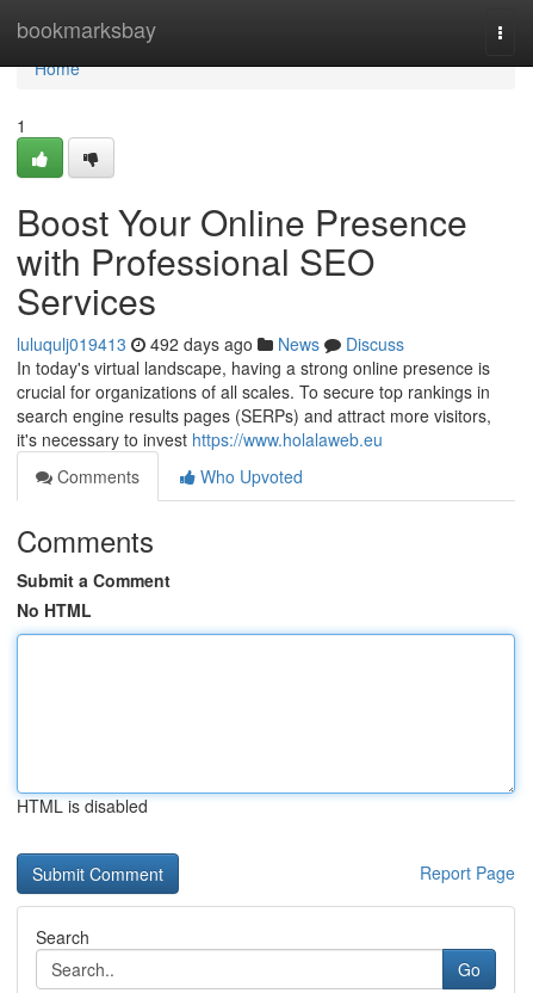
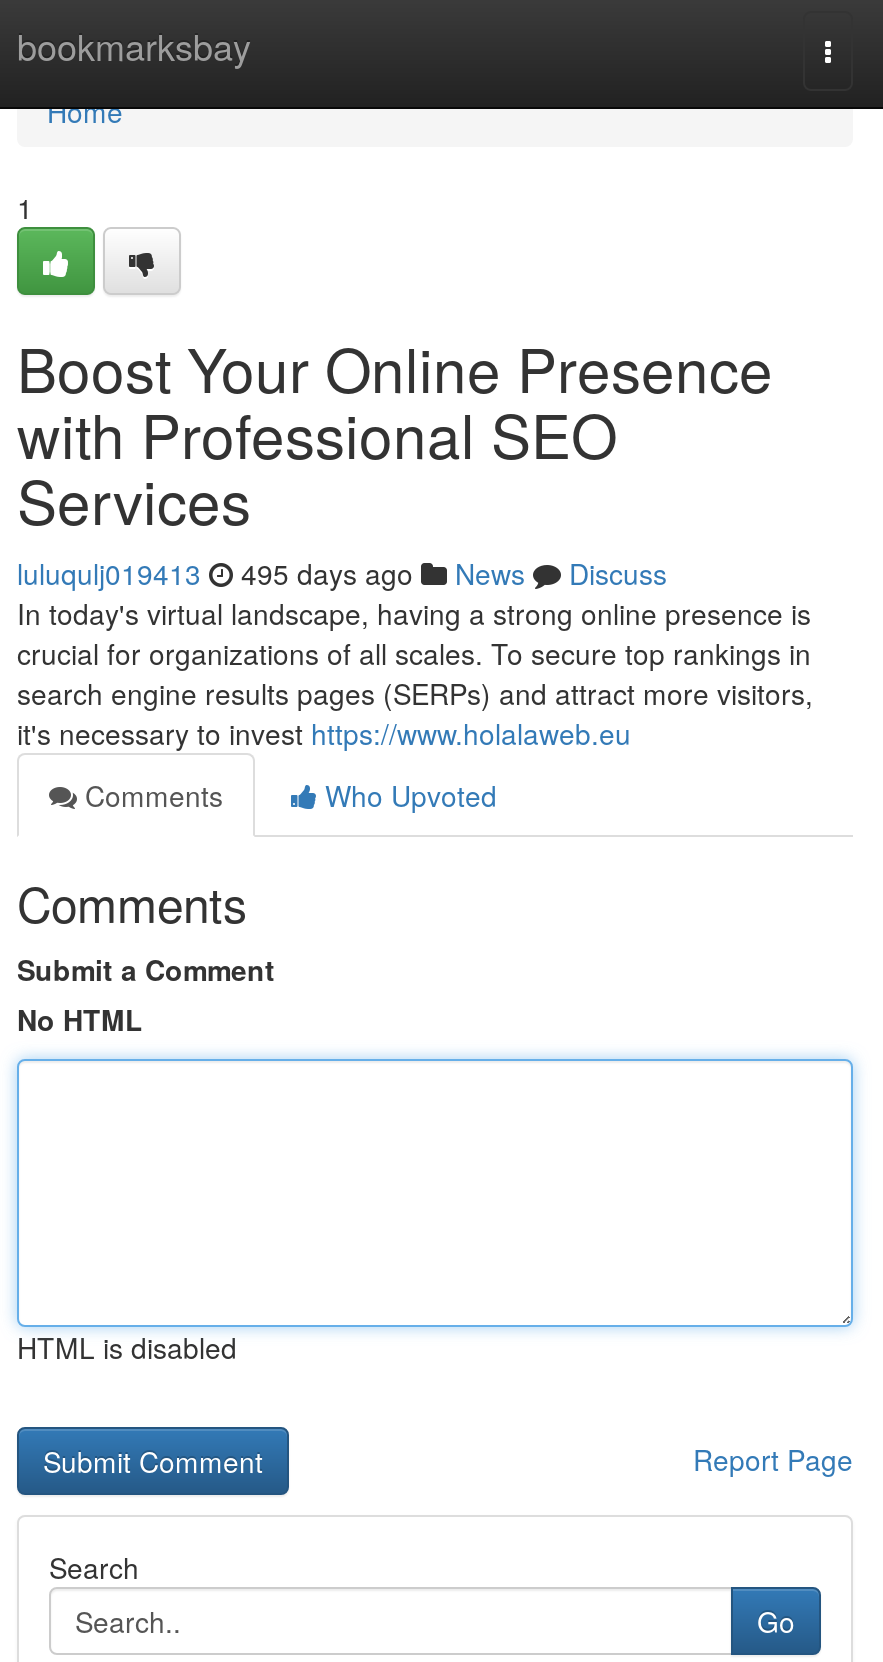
[17,332,404,356] luluqulj019413 492 days ago News Discuss -> [17,553,667,593] luluqulj019413 495 days ago News Discuss

